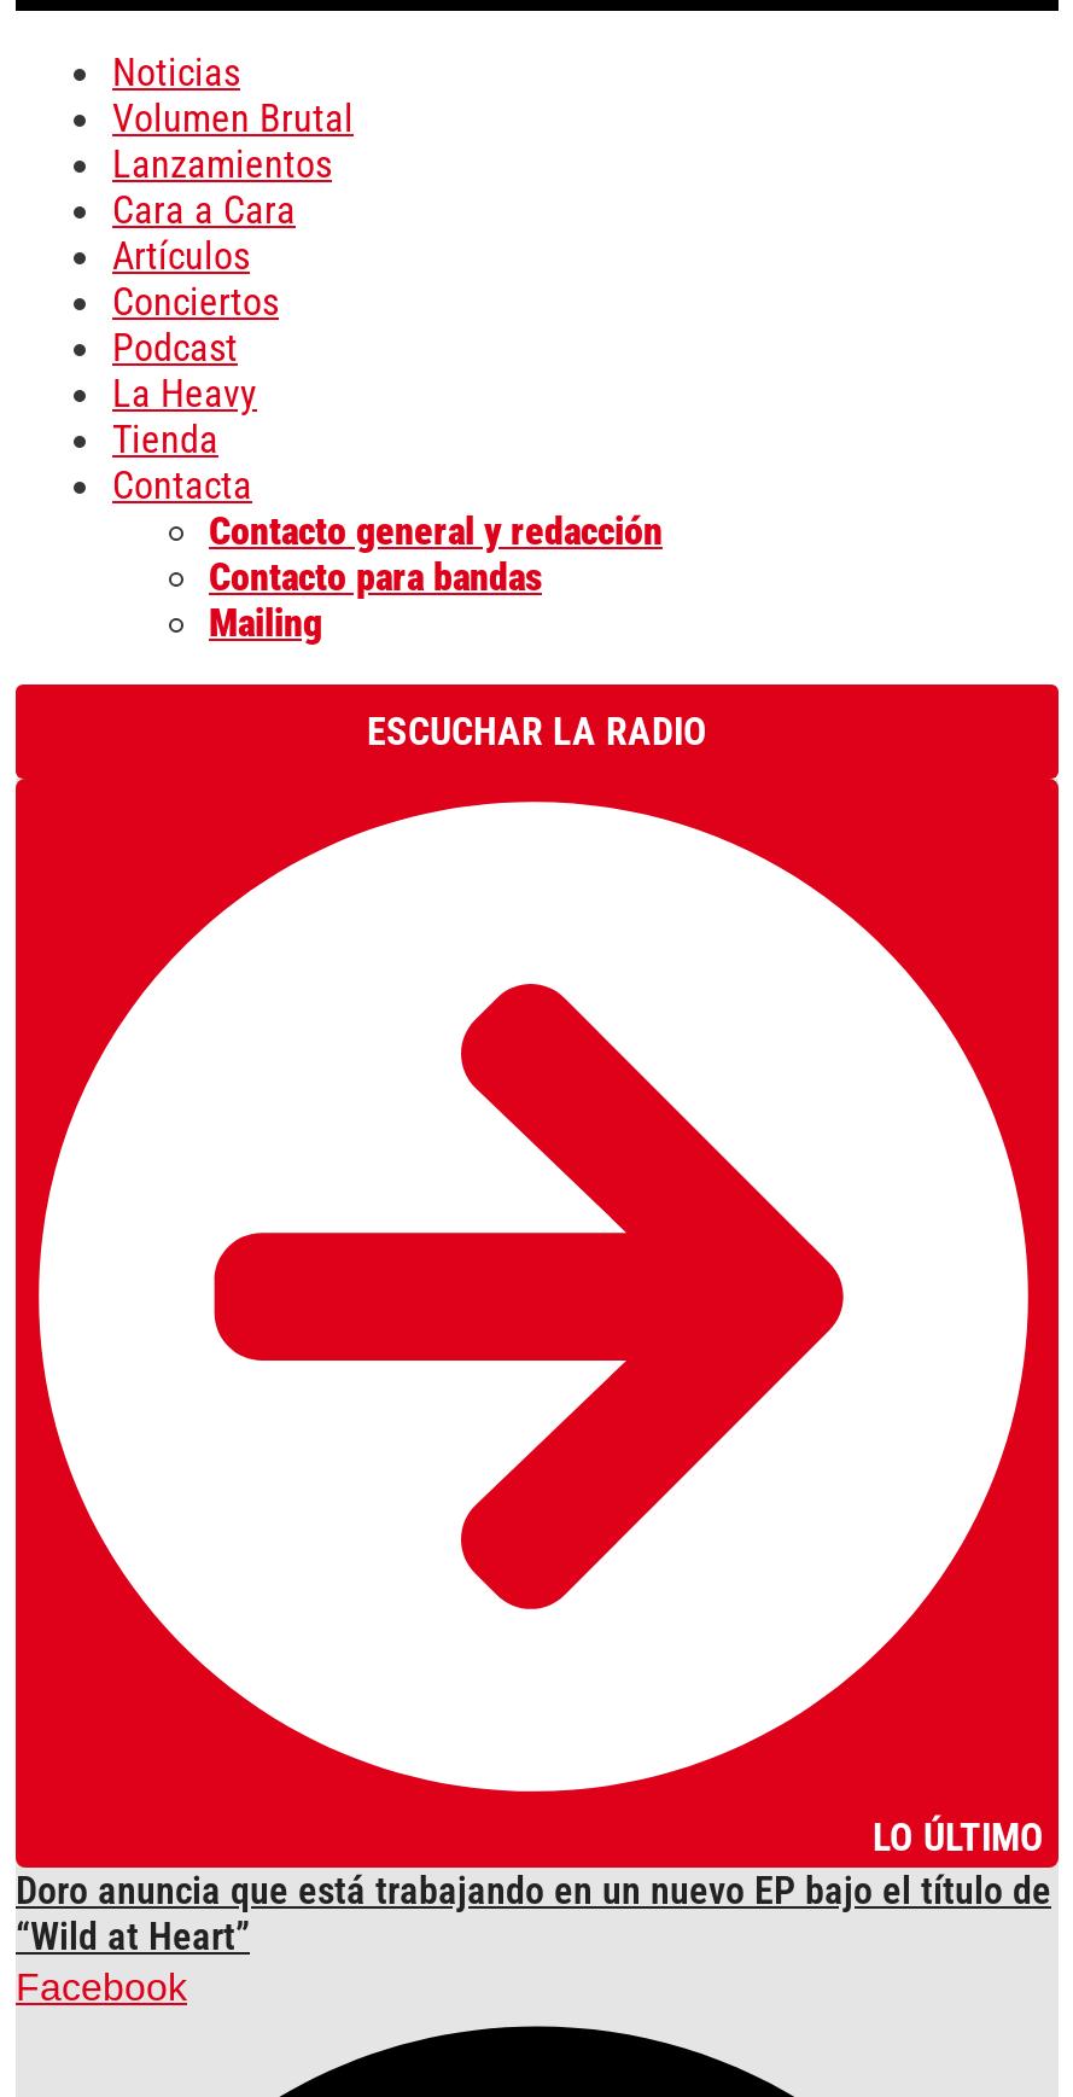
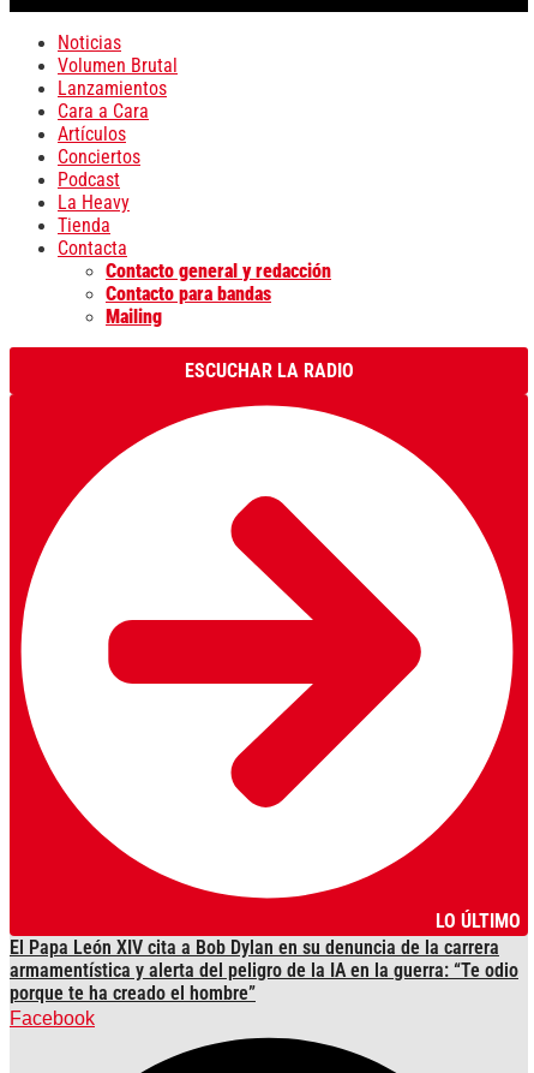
[16,1868,1051,1959] Doro anuncia que está trabajando en un nuevo EP bajo el título de | “Wild at Heart” -> [10,936,518,1005] El Papa León XIV cita a Bob Dylan en su denuncia de la carrera | armamentística y alerta del peligro de la IA en la guerra: “Te odio | porque te ha creado el hombre”

